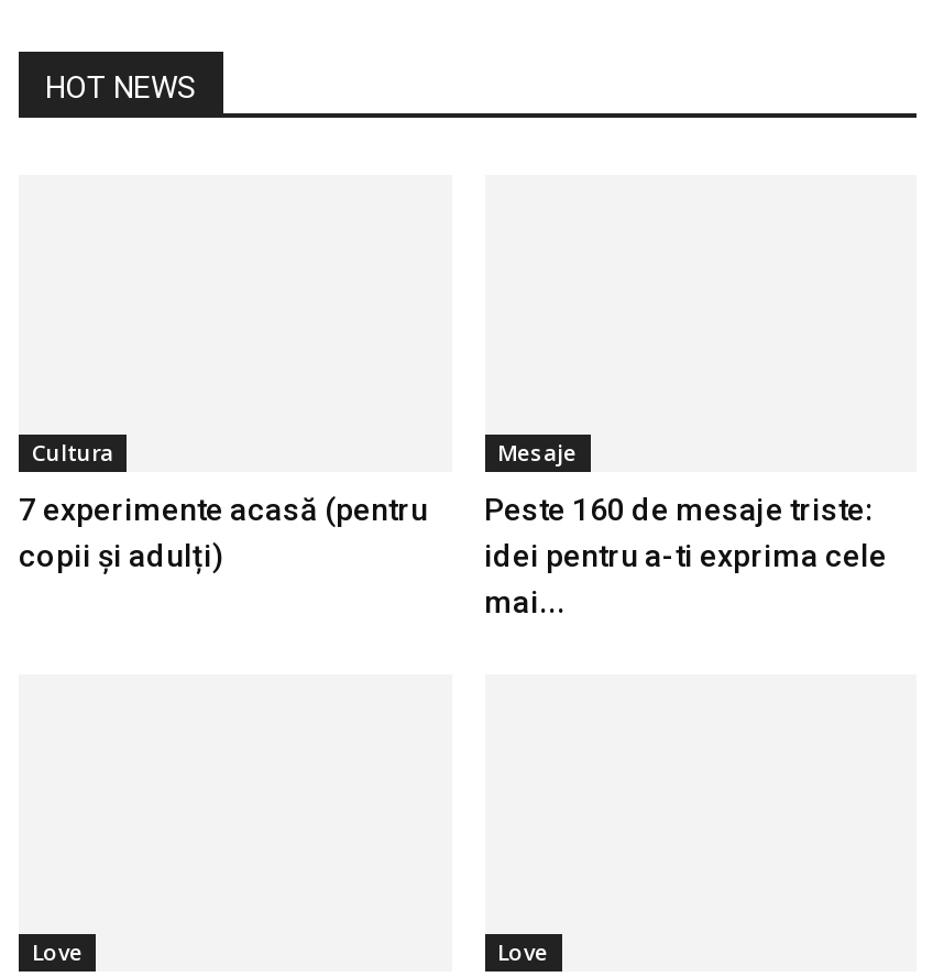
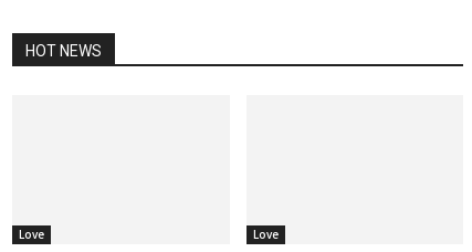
[19,437,428,573] Cultura | 7 experimente acasă (pentru | copii și adulți) -> none
[484,437,887,620] Mesaje | Peste 160 de mesaje triste: | idei pentru a-ti exprima cele | mai... -> none

